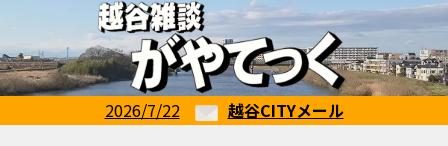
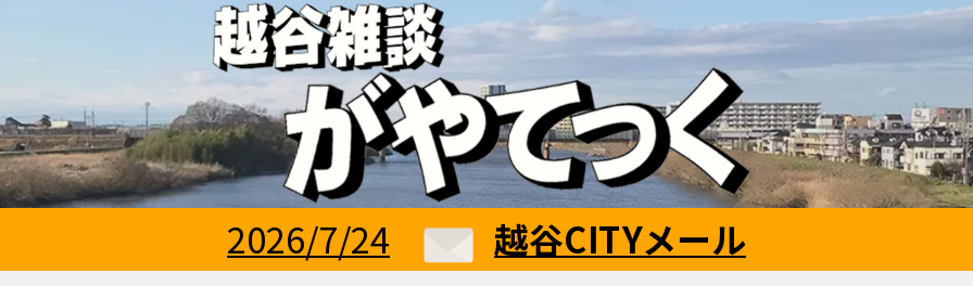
[104,98,343,122] 2026/7/22 越谷CITYメール -> [227,212,746,264] 2026/7/24 越谷CITYメール

